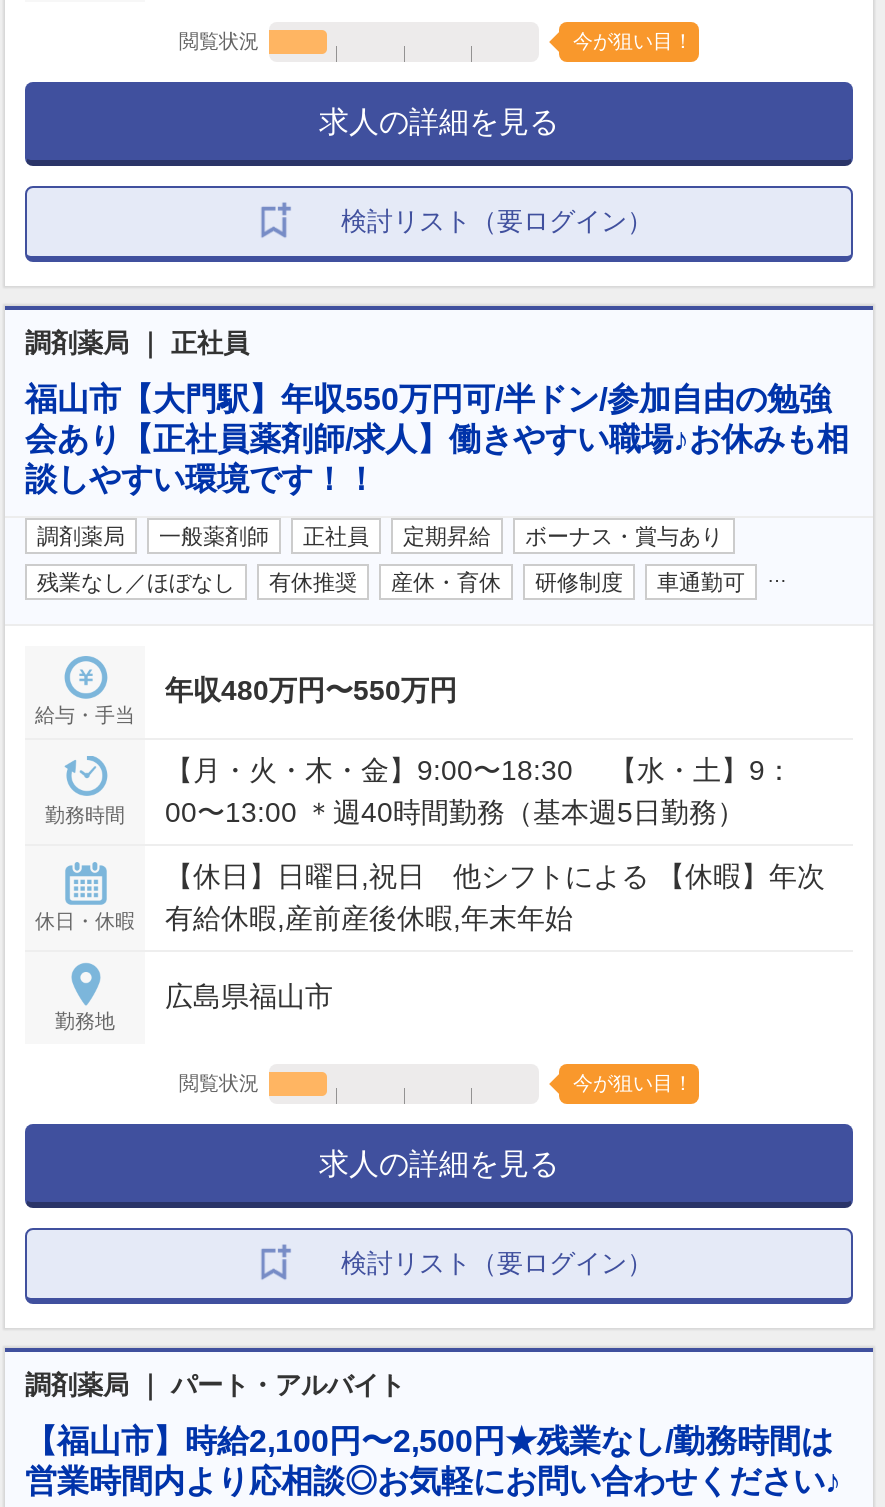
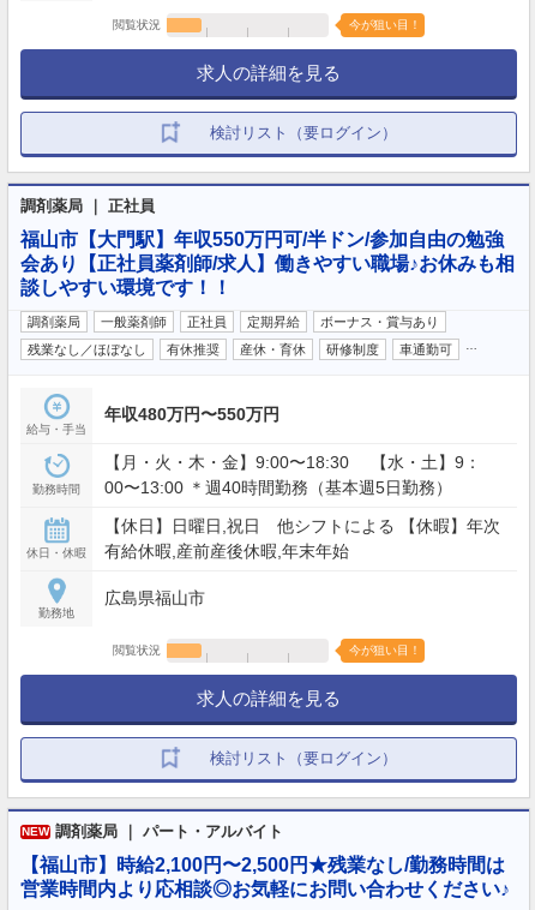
[25,1369,405,1399] 調剤薬局 ｜ パート・アルバイト -> [22,822,283,840] NEW調剤薬局 ｜ パート・アルバイト

